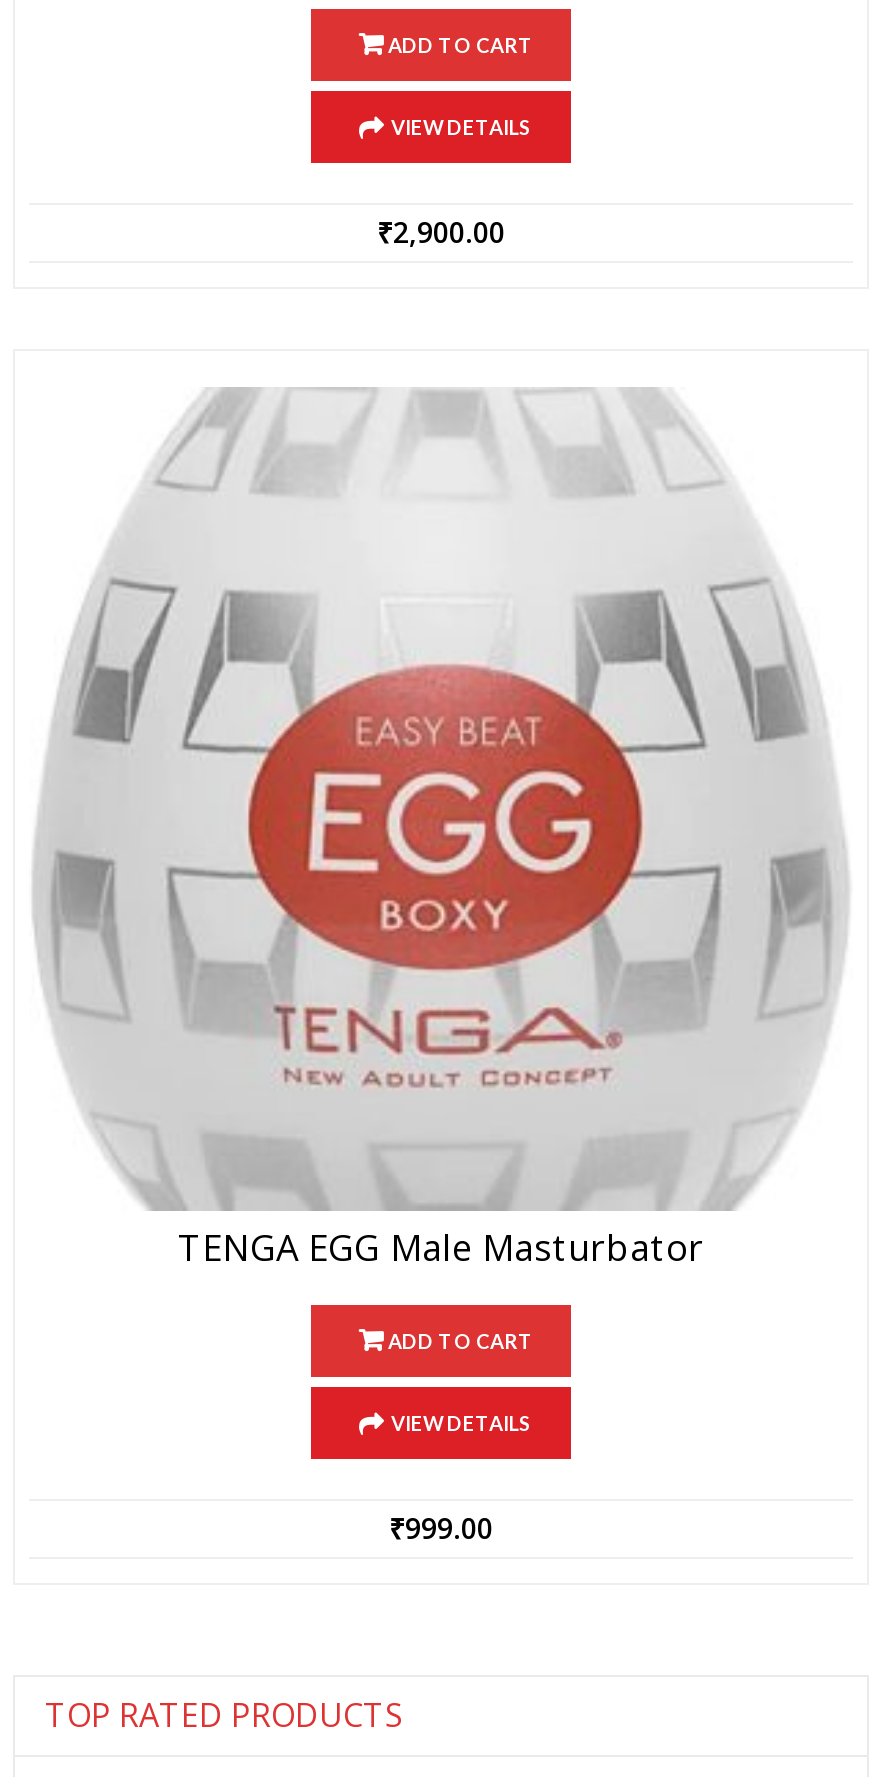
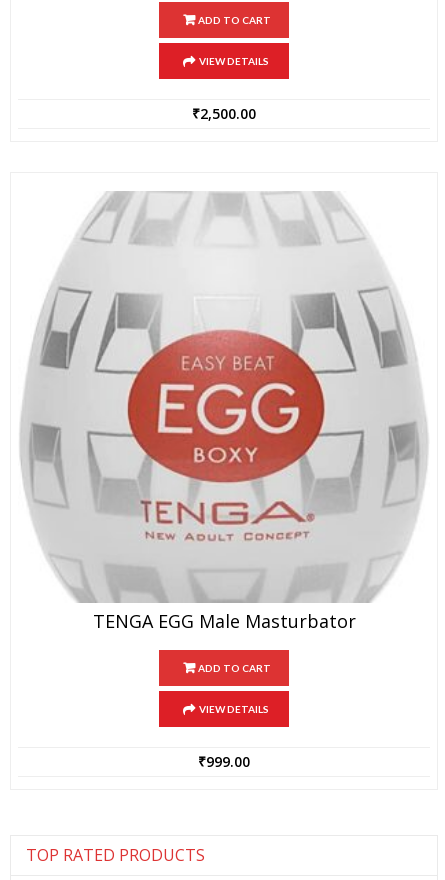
[377,213,505,251] ₹2,900.00 -> [192,104,256,123] ₹2,500.00

